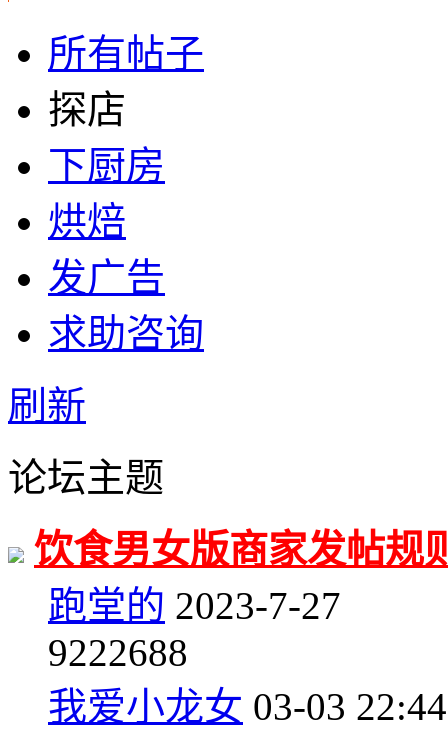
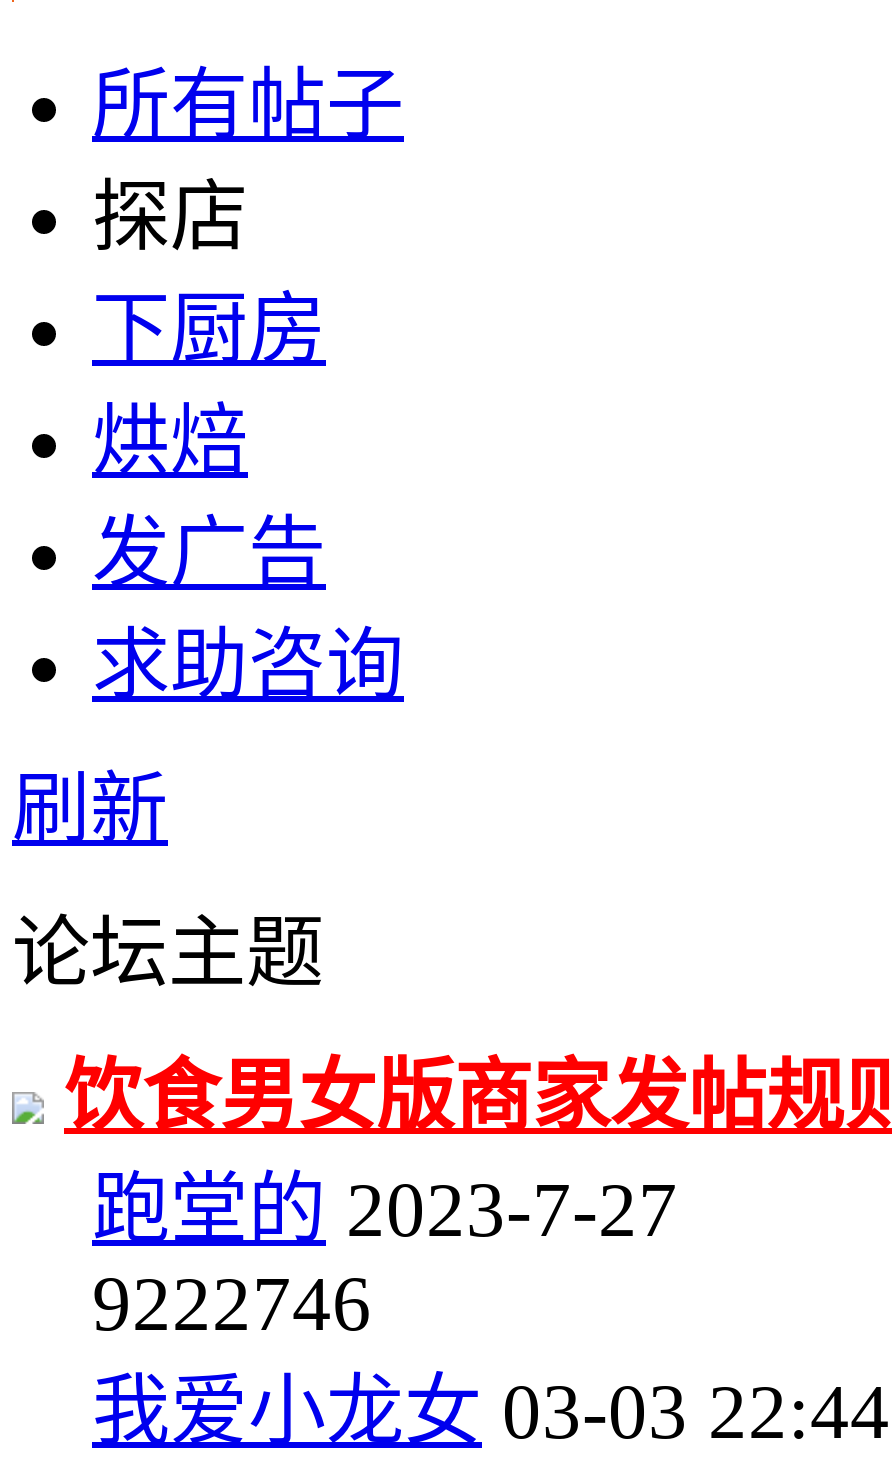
[48,631,188,674] 9222688 -> [92,1260,372,1346] 9222746

